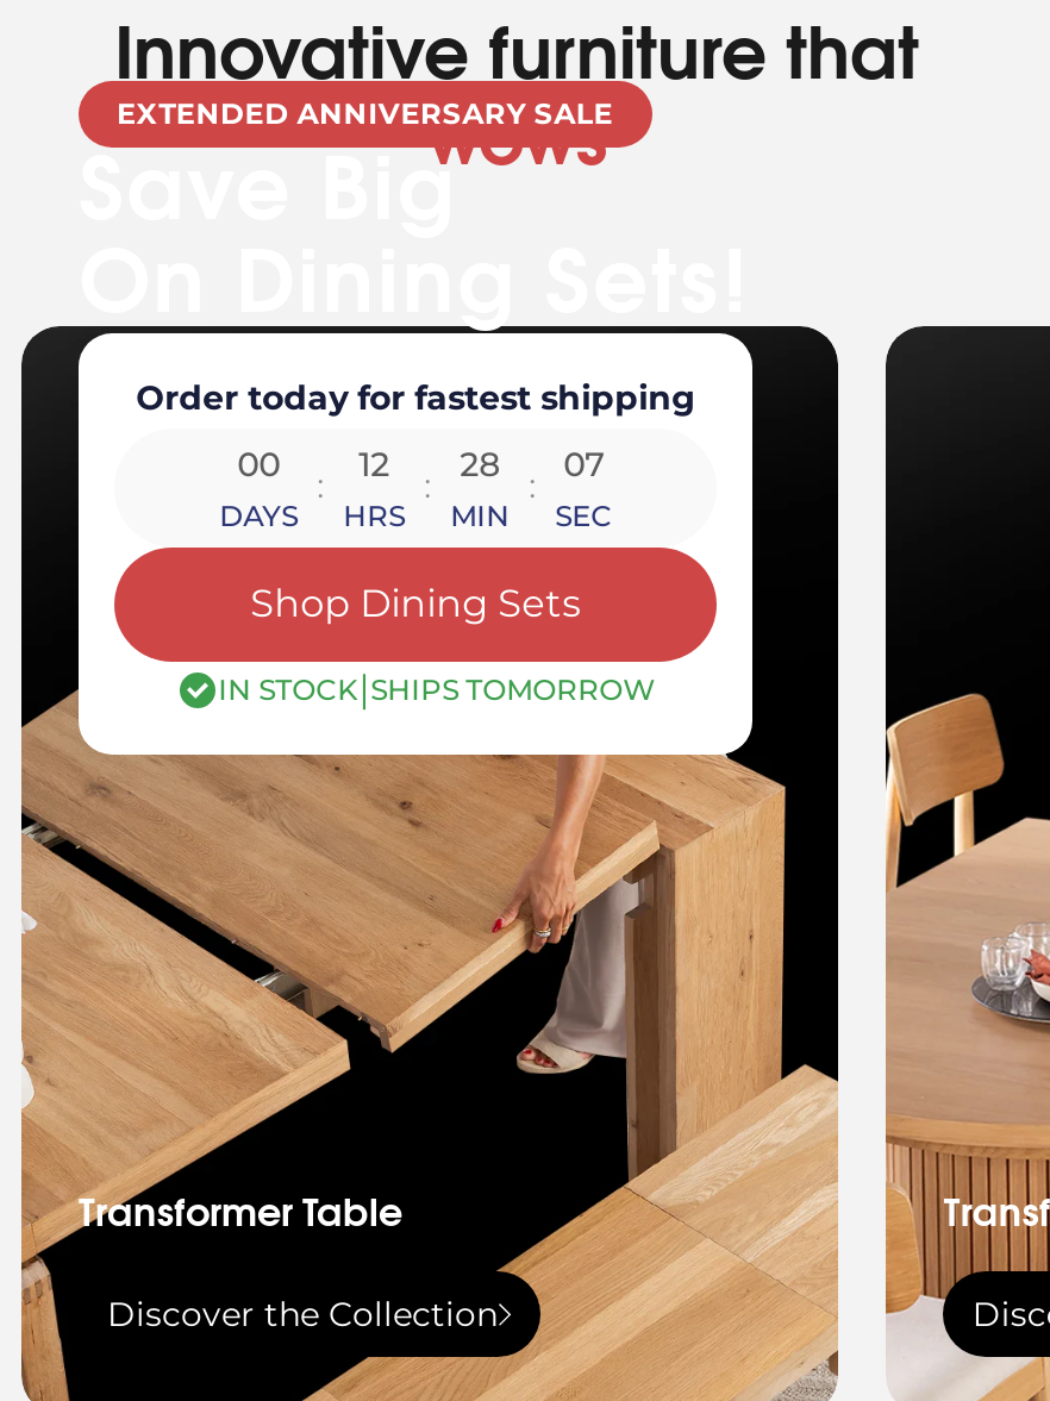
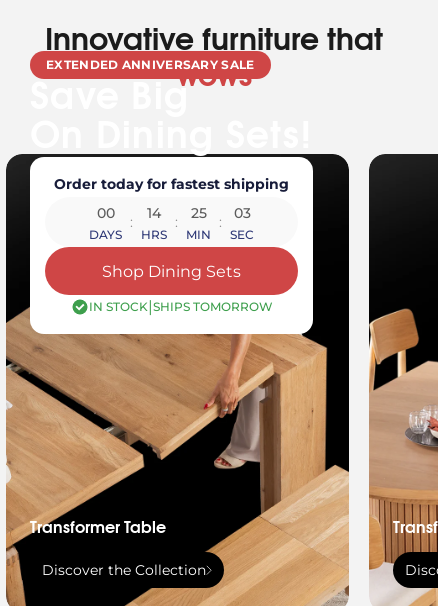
[359,444,390,486] 12 -> [147,204,161,222] 14
[460,444,500,486] 28 -> [191,204,207,222] 25

